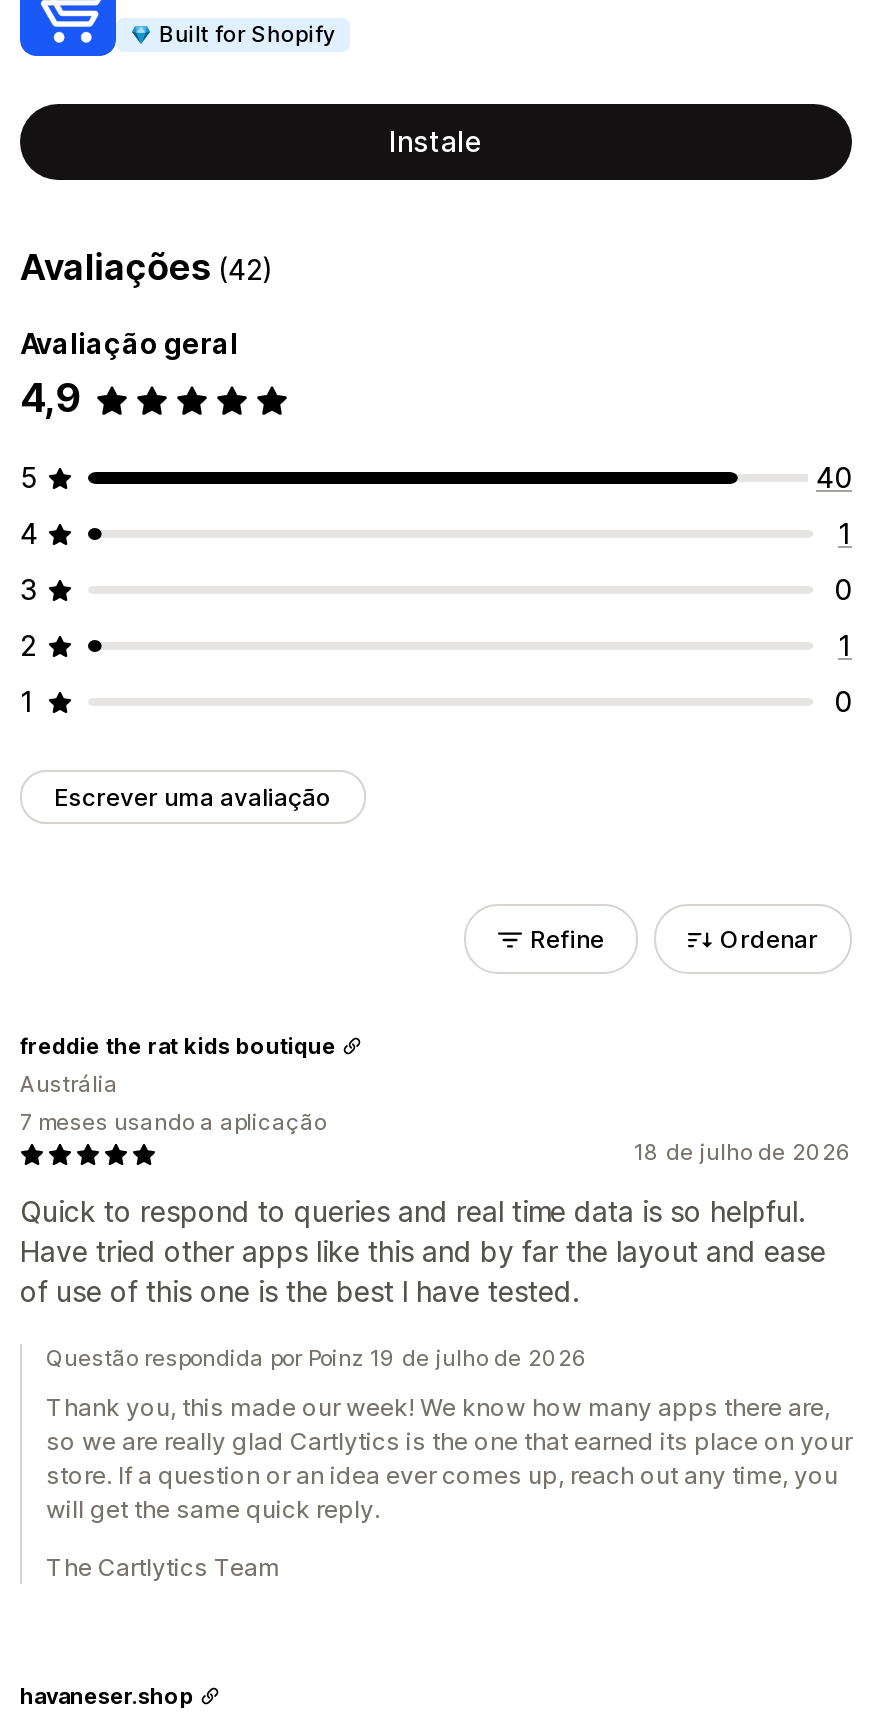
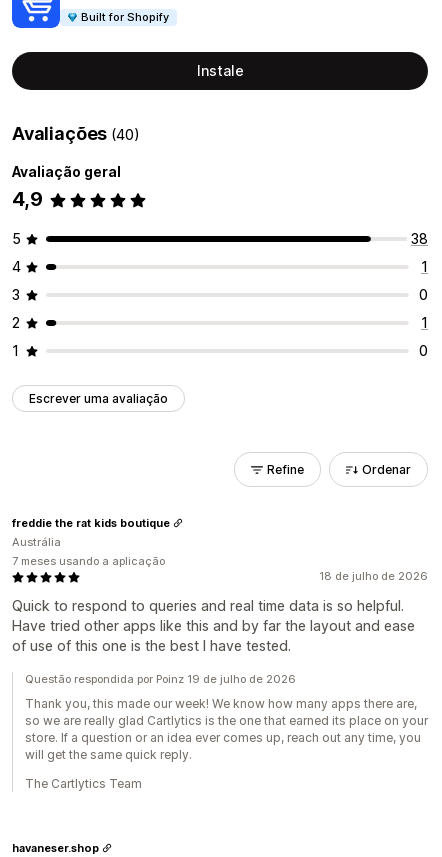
[20,246,274,288] Avaliações (42) -> [12,123,140,144] Avaliações (40)
[816,460,852,494] 40 -> [411,230,428,247] 38

